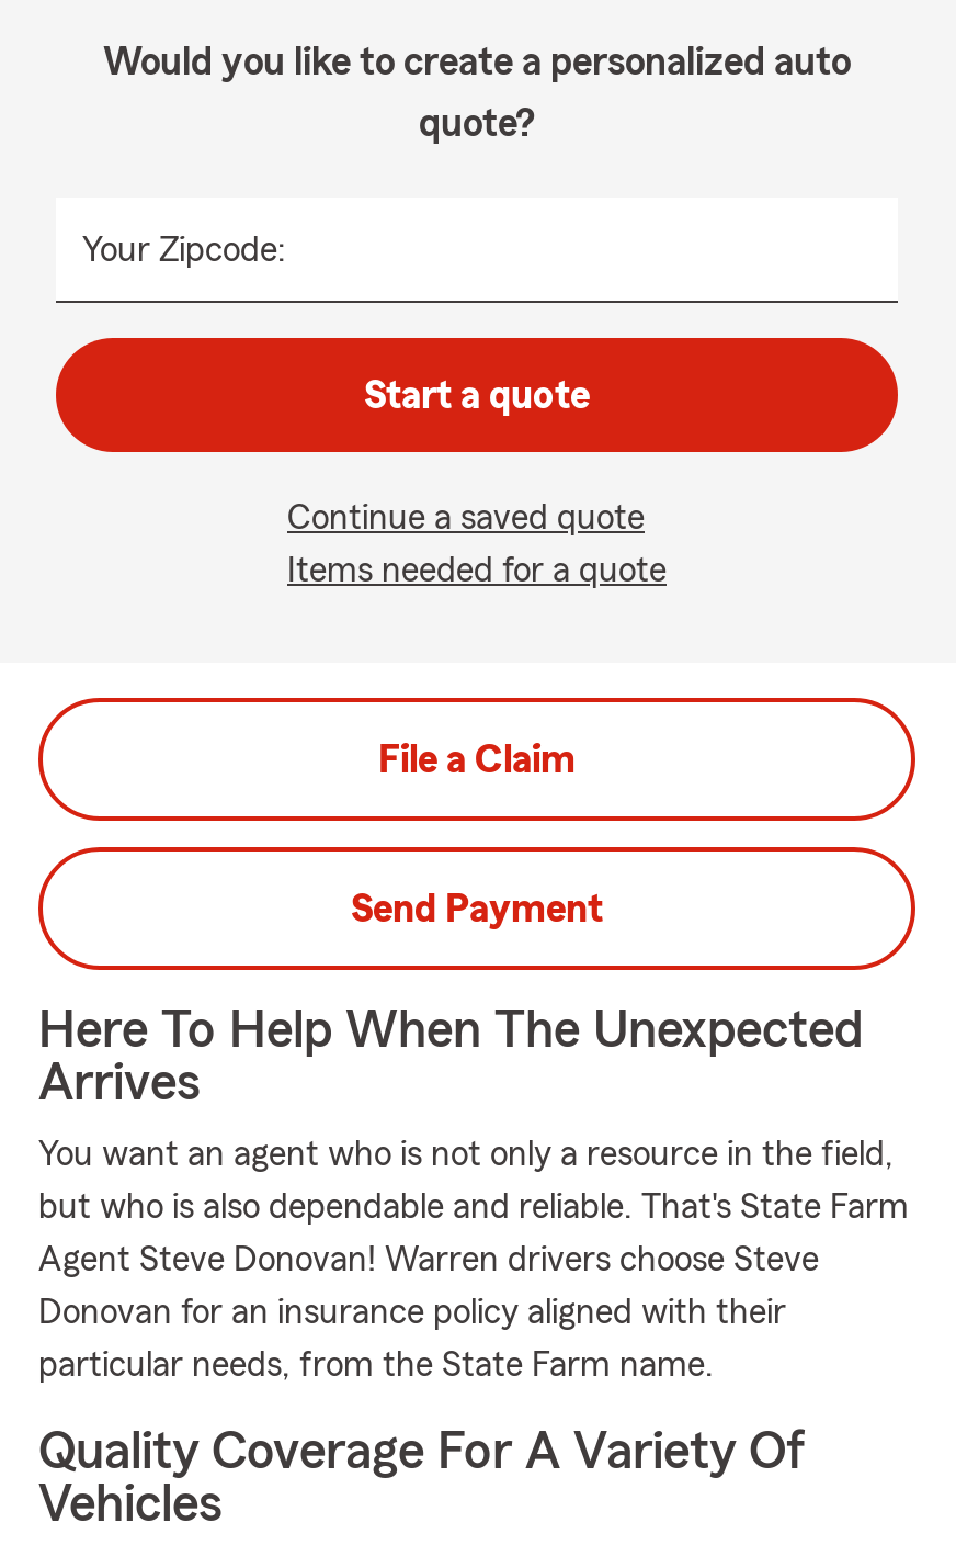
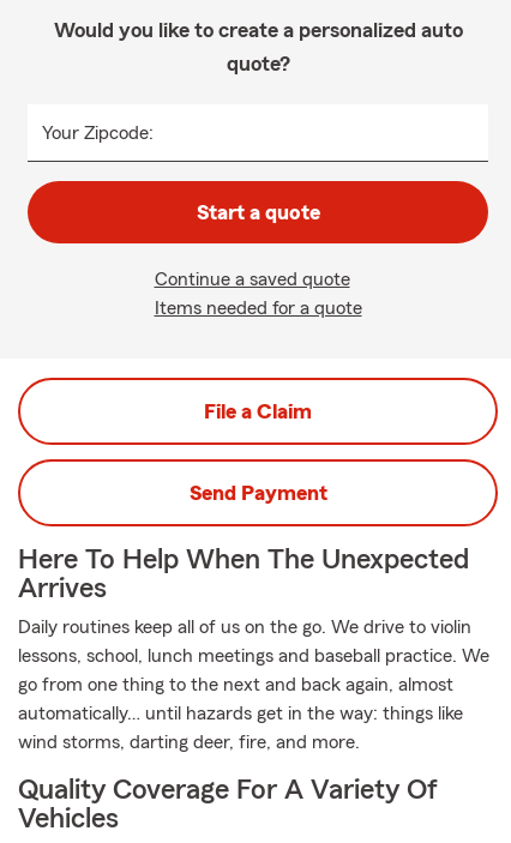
[38,1137,894,1172] You want an agent who is not only a resource in the field, -> [18,618,471,637] Daily routines keep all of us on the go. We drive to violin
[38,1189,909,1225] but who is also dependable and reliable. That's State Farm -> [18,646,489,666] lessons, school, lunch meetings and baseball practice. We
[38,1242,819,1277] Agent Steve Donovan! Warren drivers choose Steve -> [18,675,453,694] go from one thing to the next and back again, almost
[38,1295,786,1330] Donovan for an insurance policy aligned with their -> [18,704,463,723] automatically… until hazards get in the way: things like
[38,1347,714,1383] particular needs, from the State Farm name. -> [18,733,360,752] wind storms, darting deer, fire, and more.

